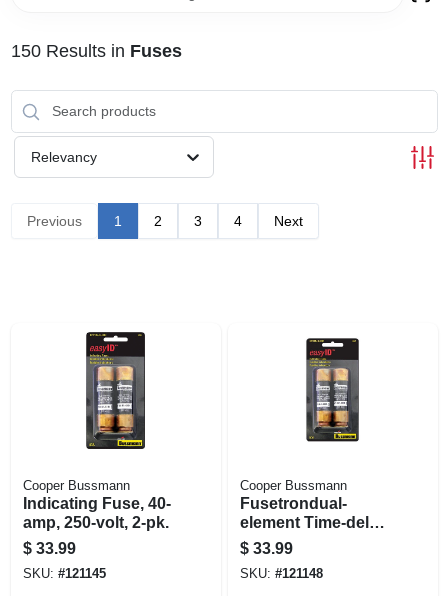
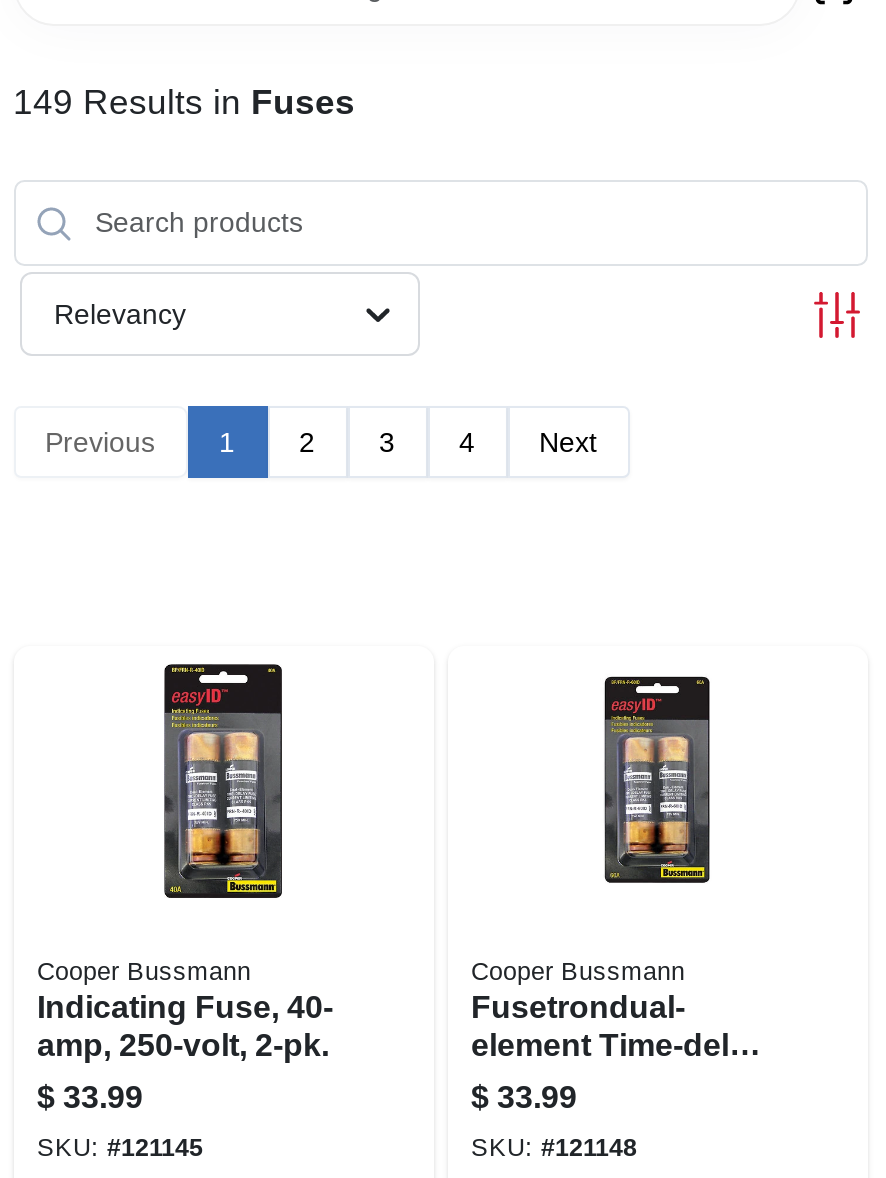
[10,40,181,60] 150 Results in Fuses -> [13,81,355,121] 149 Results in Fuses

